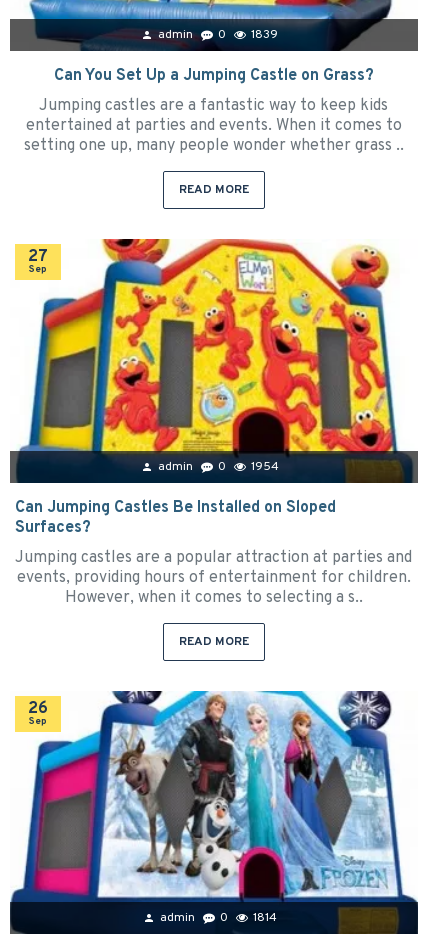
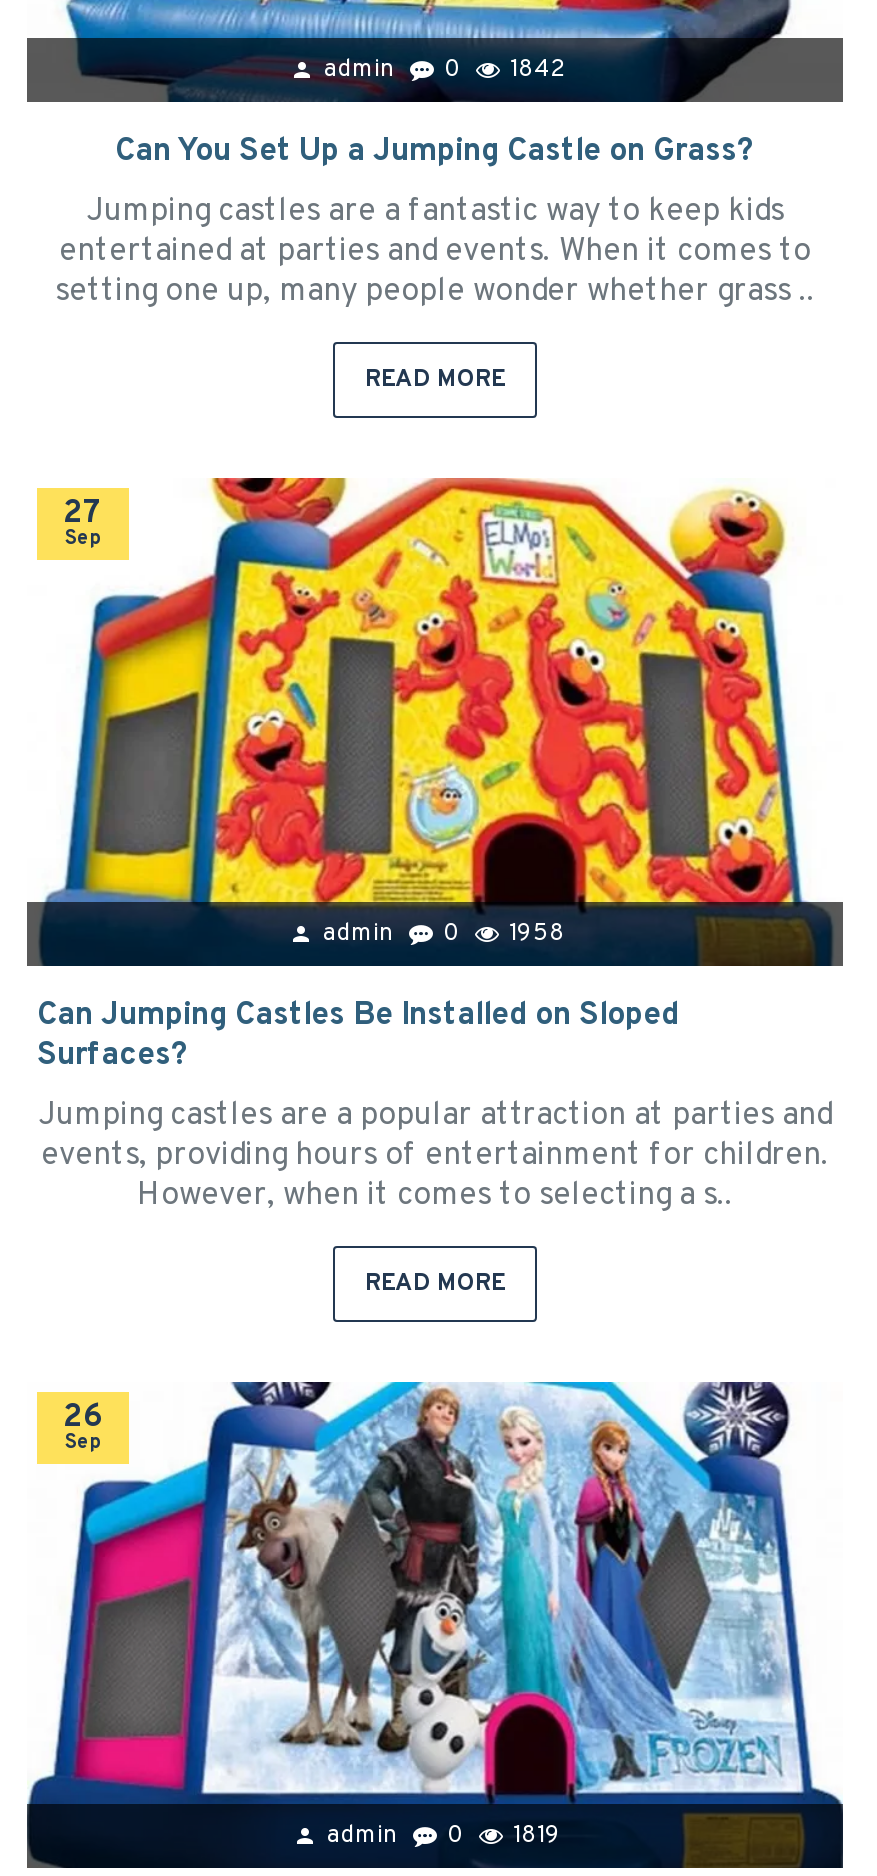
[158,27,278,43] admin 0 1839 -> [324,54,564,86] admin 0 1842
[158,459,279,475] admin 0 1954 -> [323,917,565,949] admin 0 1958
[160,910,277,926] admin 0 1814 -> [327,1820,561,1852] admin 0 1819

